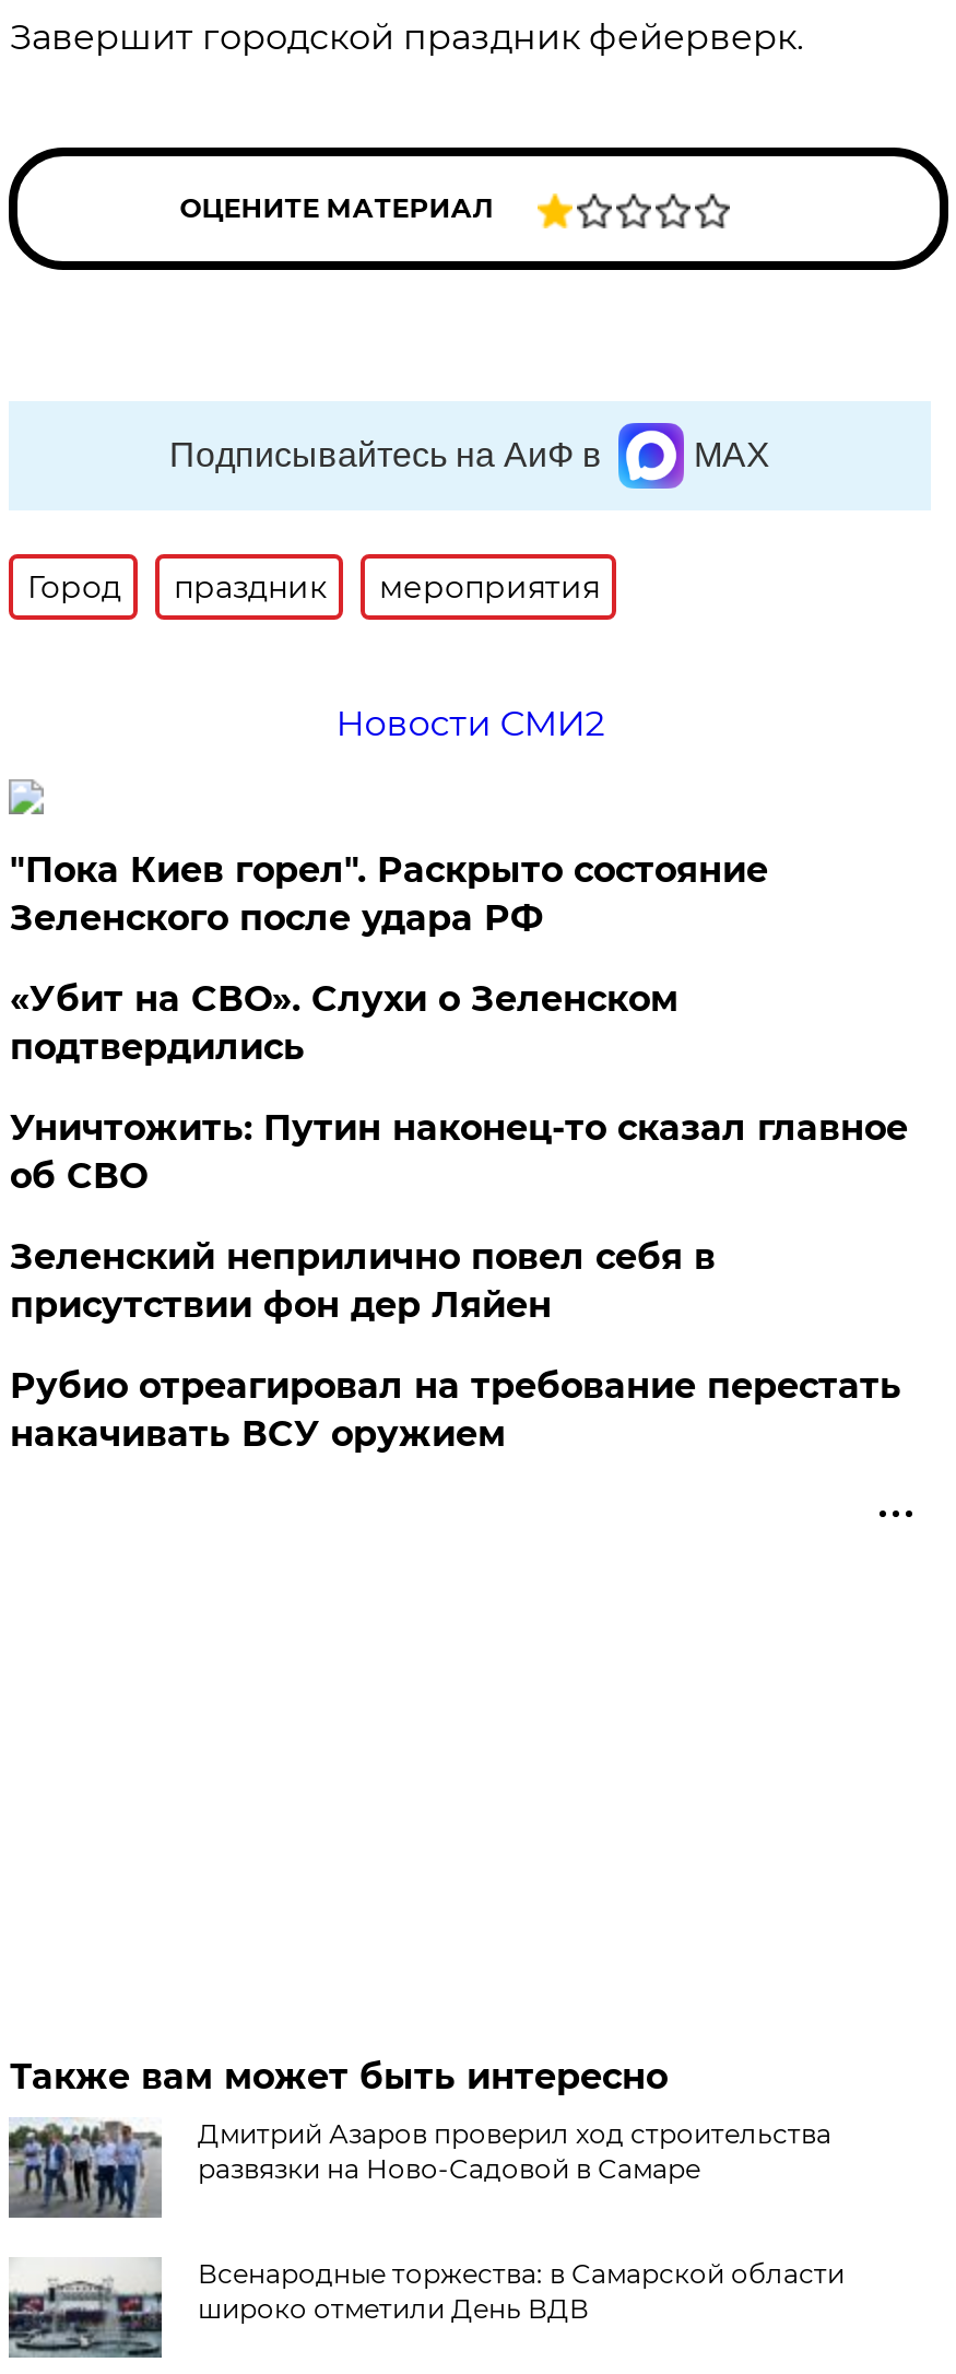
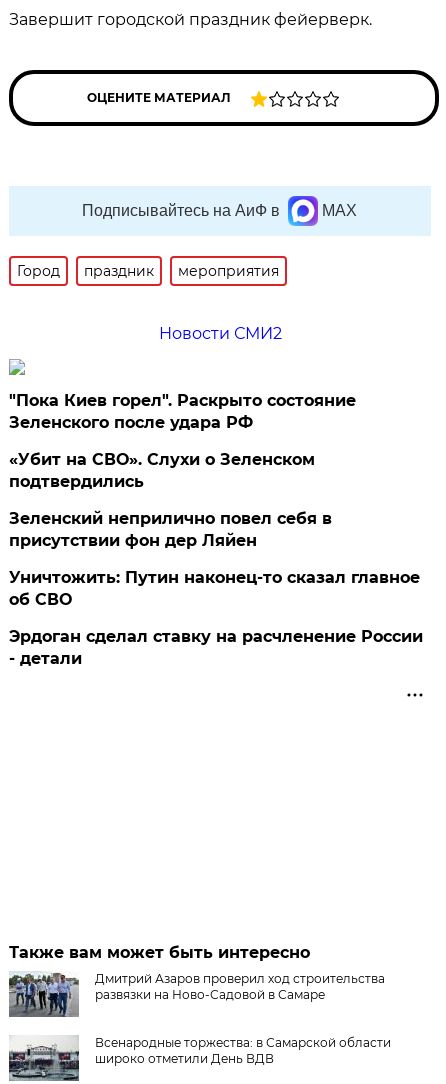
moved [10,1108,908,1198] -> [9,568,420,609]: Уничтожить: Путин наконец-то сказал главное | об СВО
moved [10,1237,715,1327] -> [9,509,332,550]: Зеленский неприлично повел cебя в | присутствии фон дер Ляйен
[10,1366,901,1456] Рубио отреагировал на требование перестать | накачивать ВСУ оружием -> [9,627,423,668] Эрдоган сделал ставку на расчленение России | - детали

